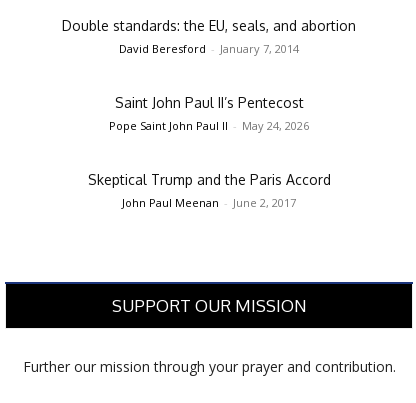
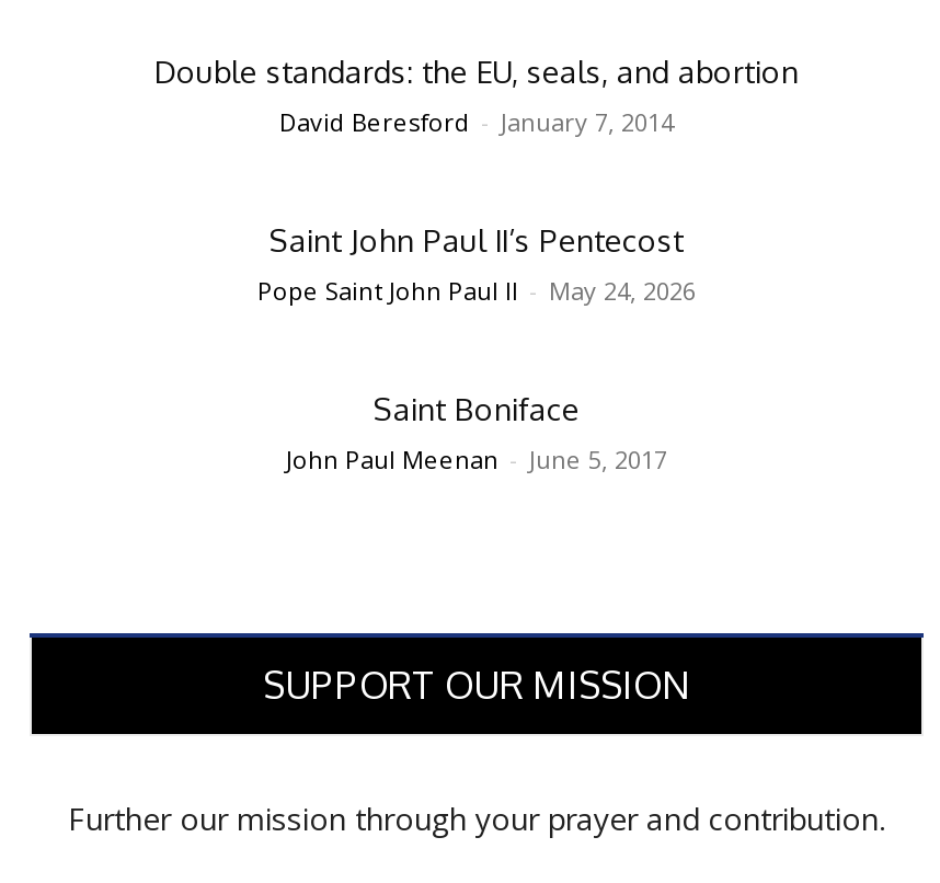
[87,171,330,210] Skeptical Trump and the Paris Accord | John Paul Meenan - June 2, 2017 -> [286,390,667,475] Saint Boniface | John Paul Meenan - June 5, 2017

